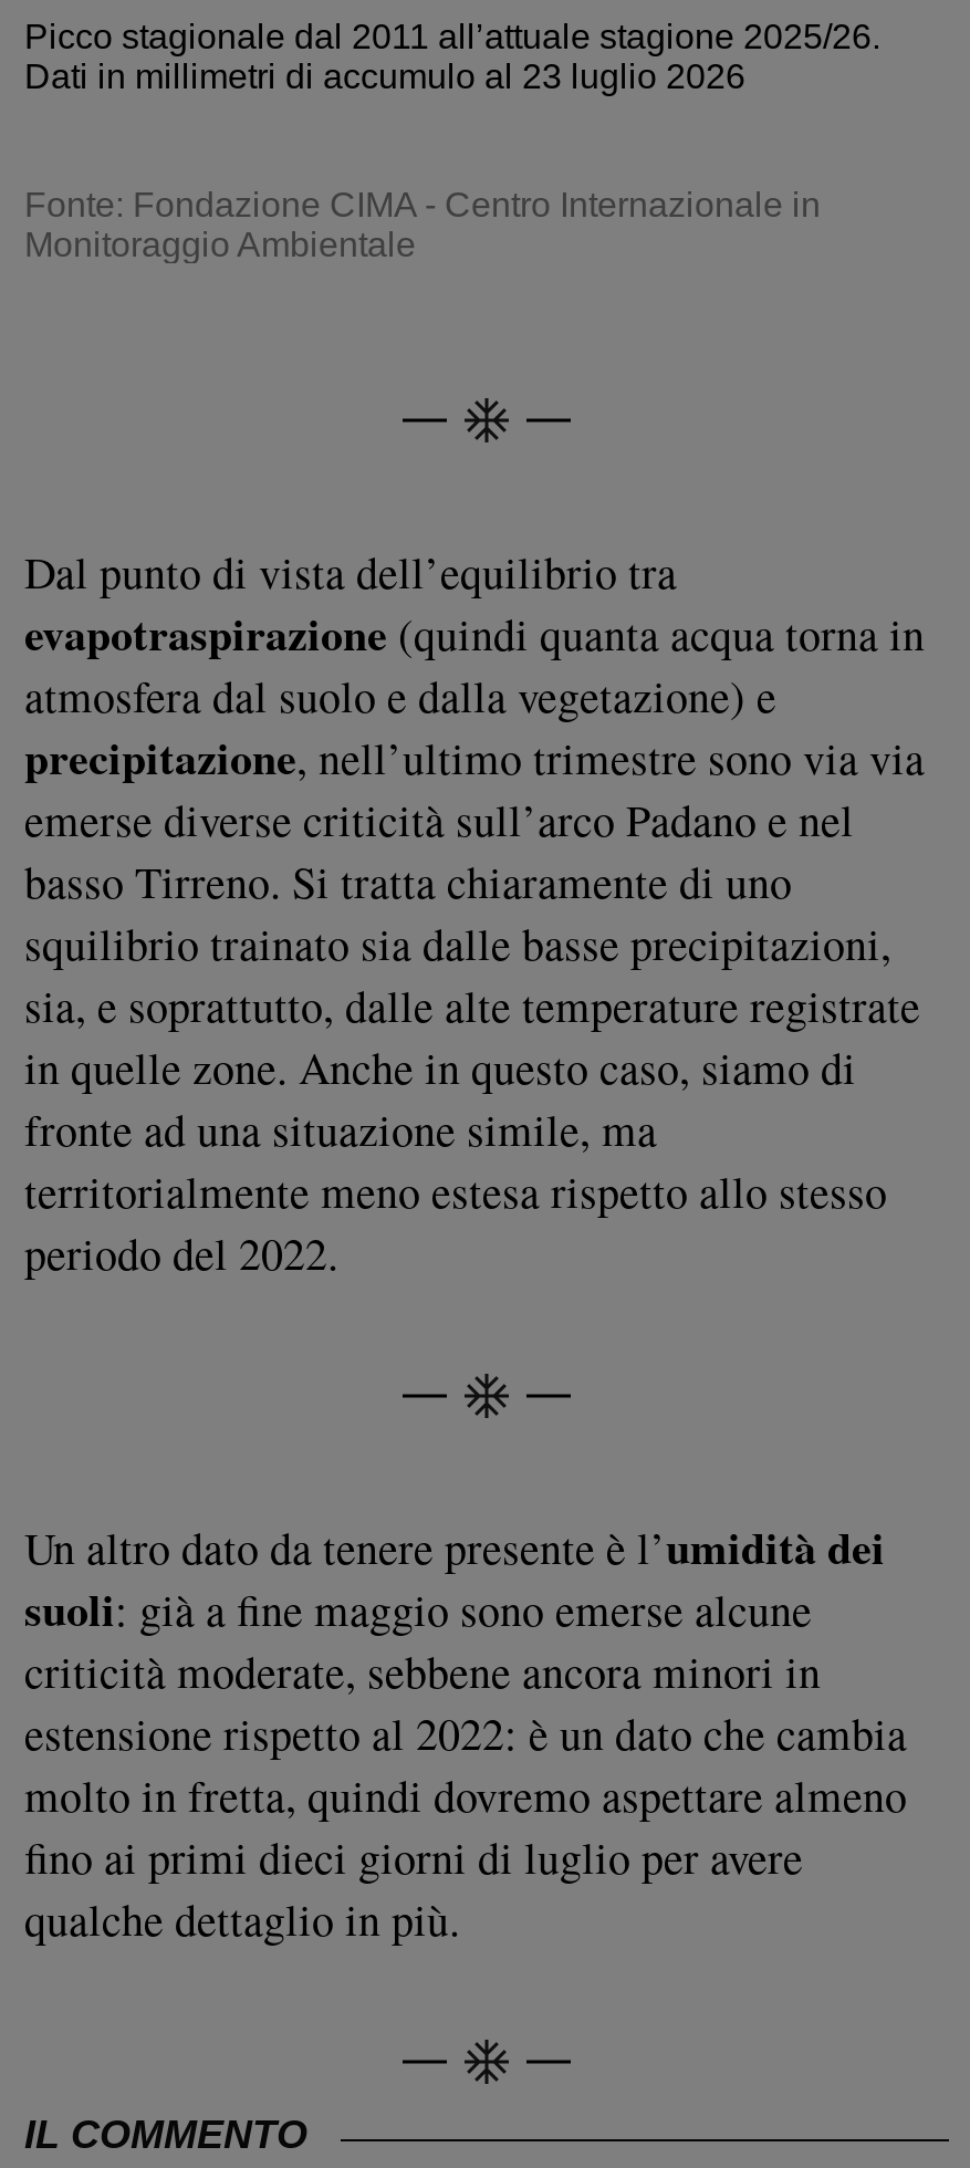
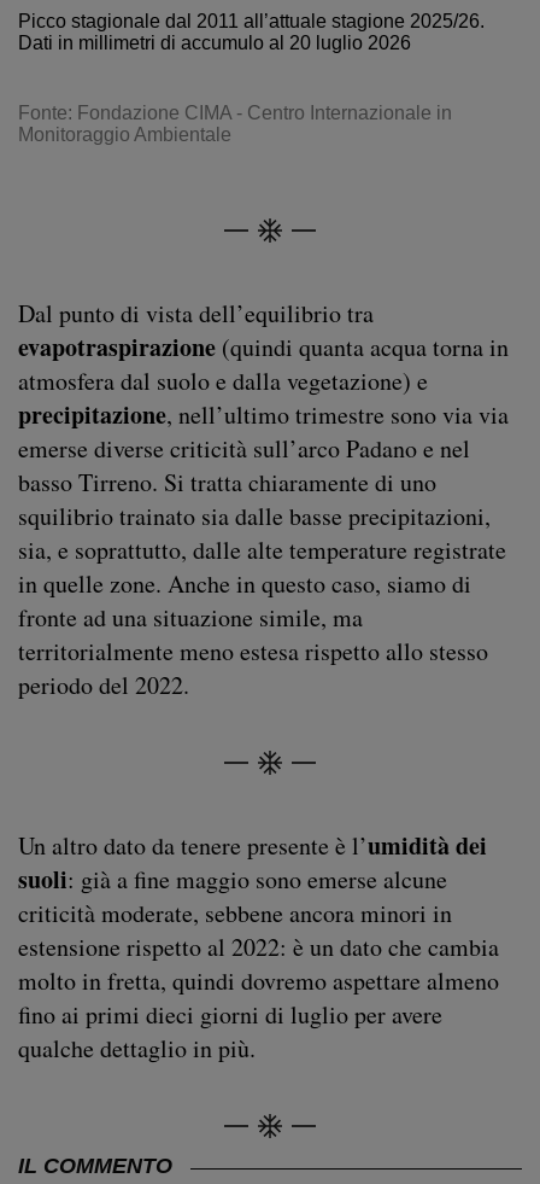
[24,58,745,95] Dati in millimetri di accumulo al 23 luglio 2026 -> [18,33,411,53] Dati in millimetri di accumulo al 20 luglio 2026

